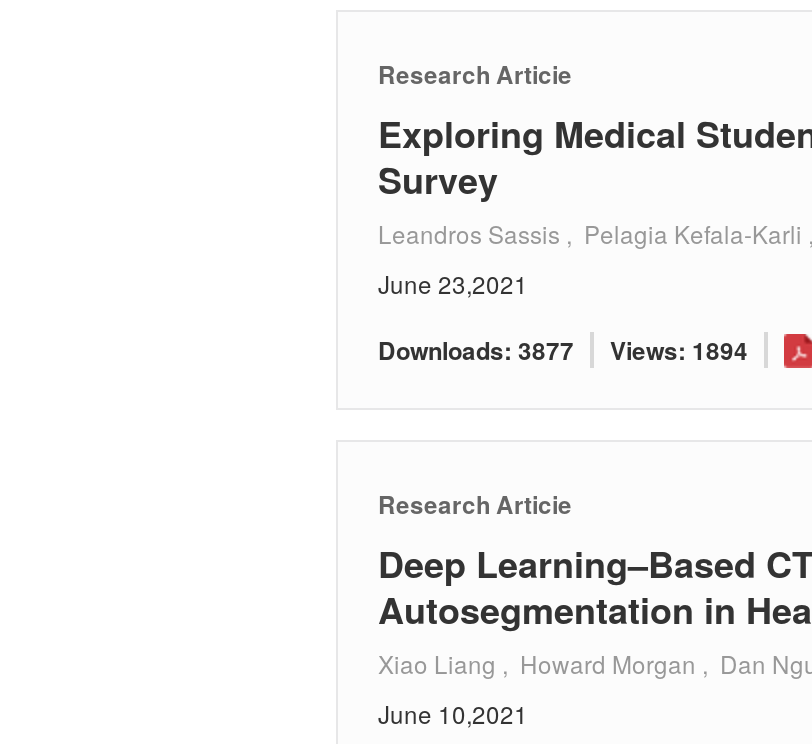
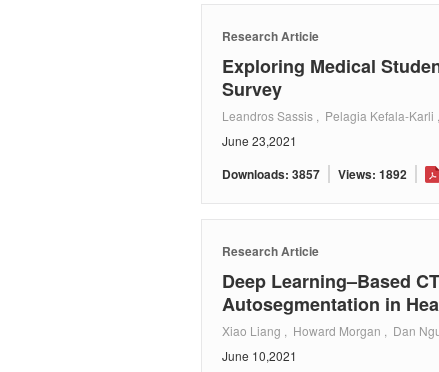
[378,332,574,368] Downloads: 3877 -> [222,165,320,183] Downloads: 3857
[610,332,748,368] Views: 1894 -> [338,165,407,183] Views: 1892

